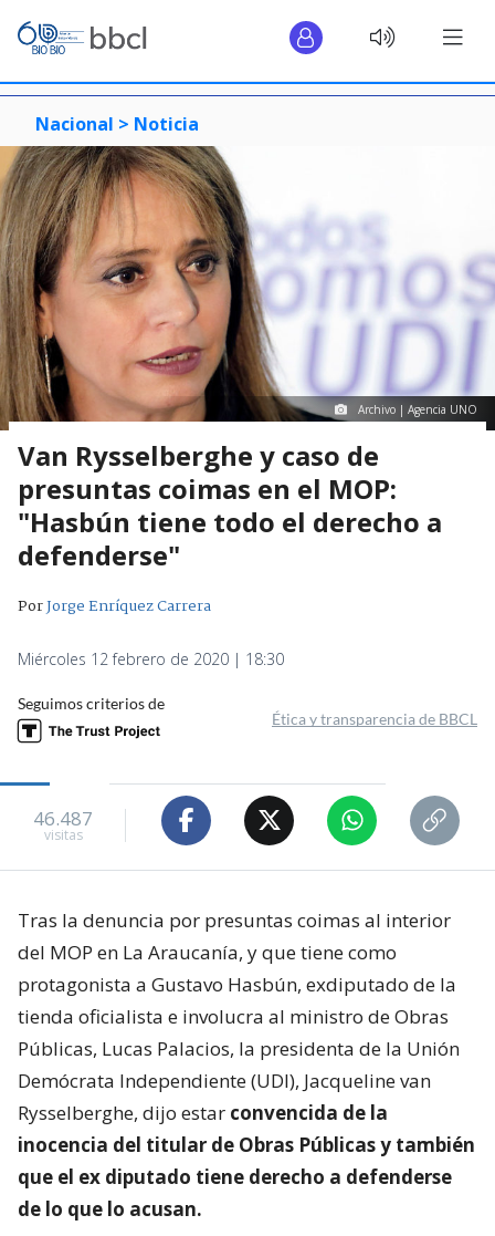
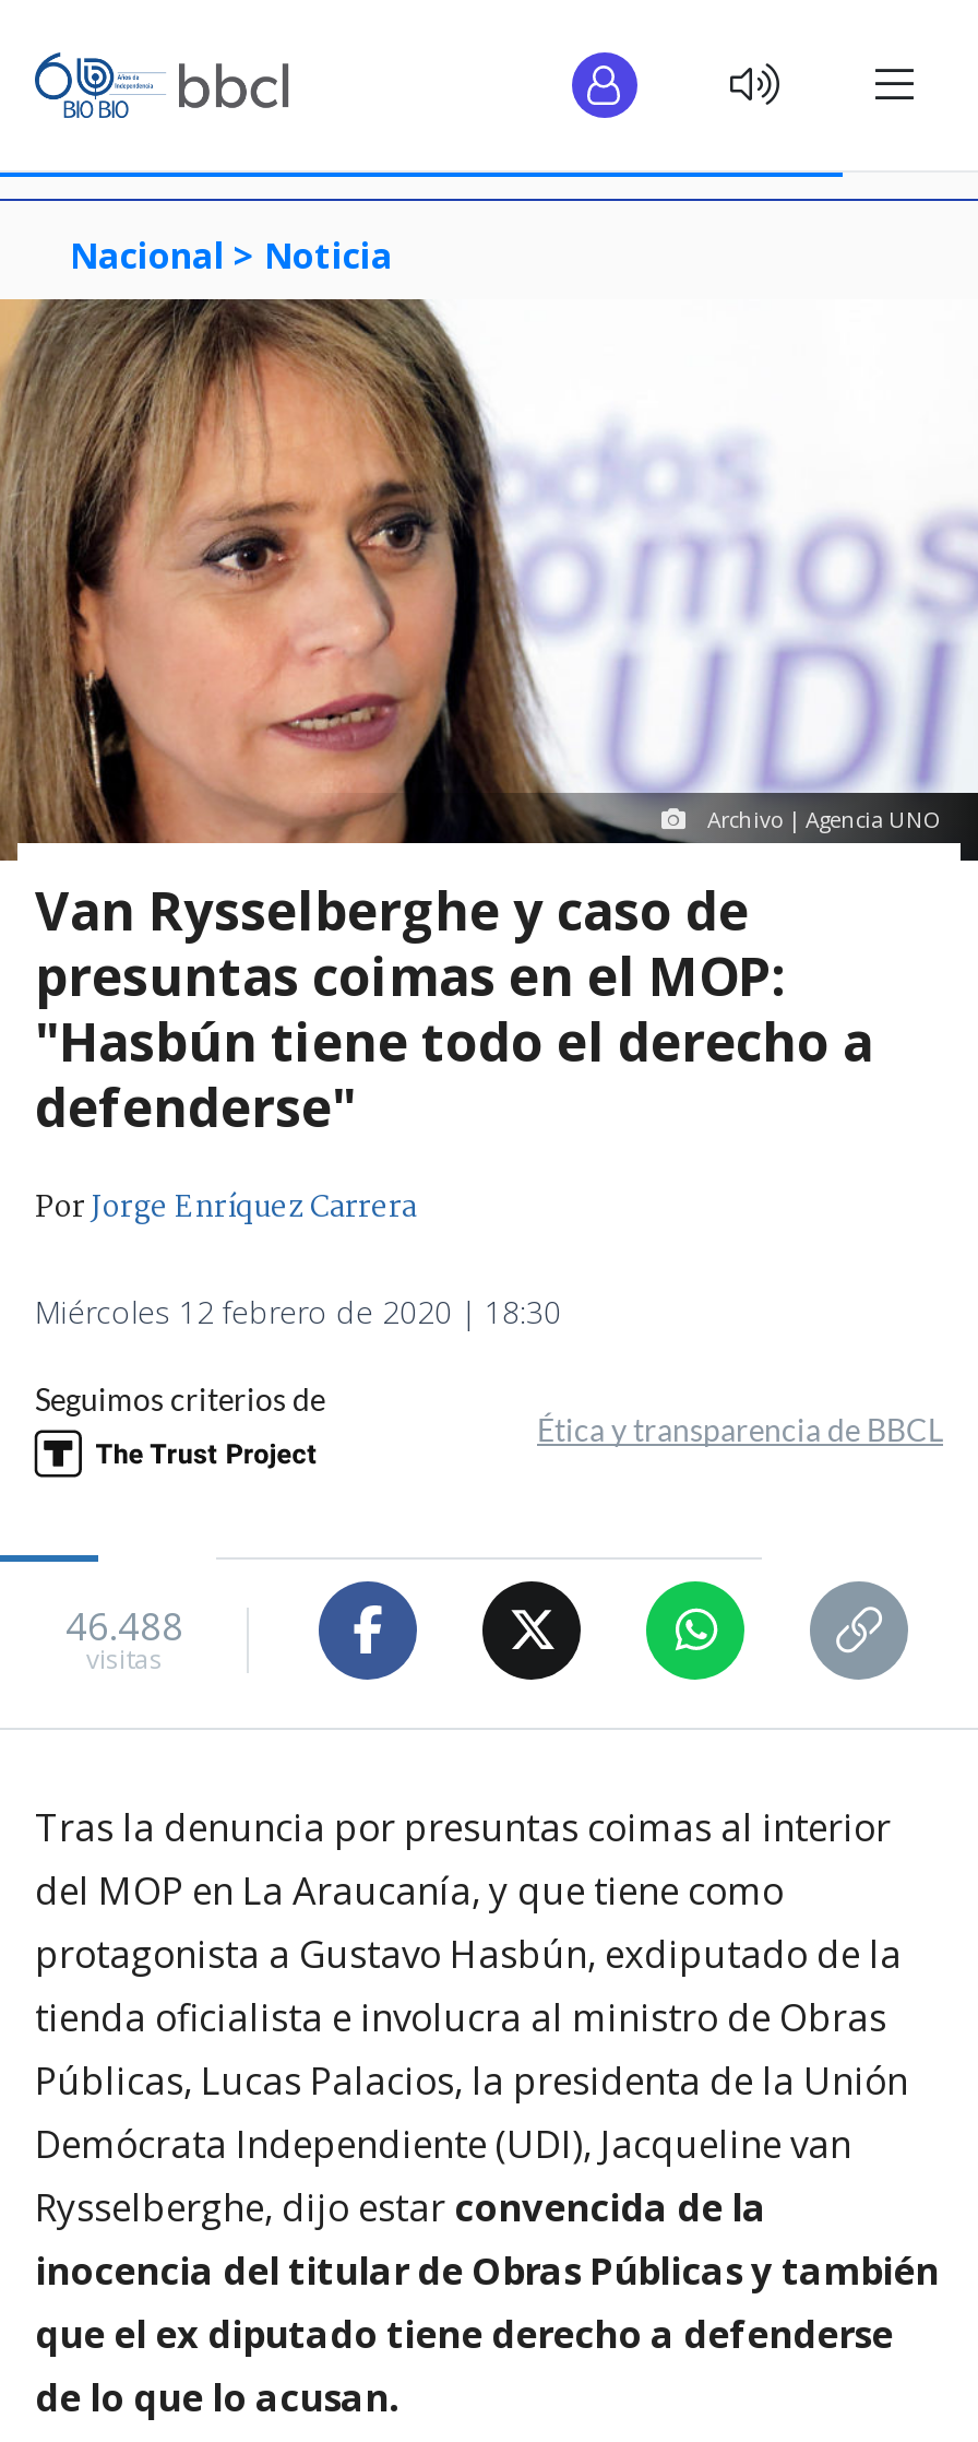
[33,806,93,831] 46.487 -> [65,1602,183,1652] 46.488

